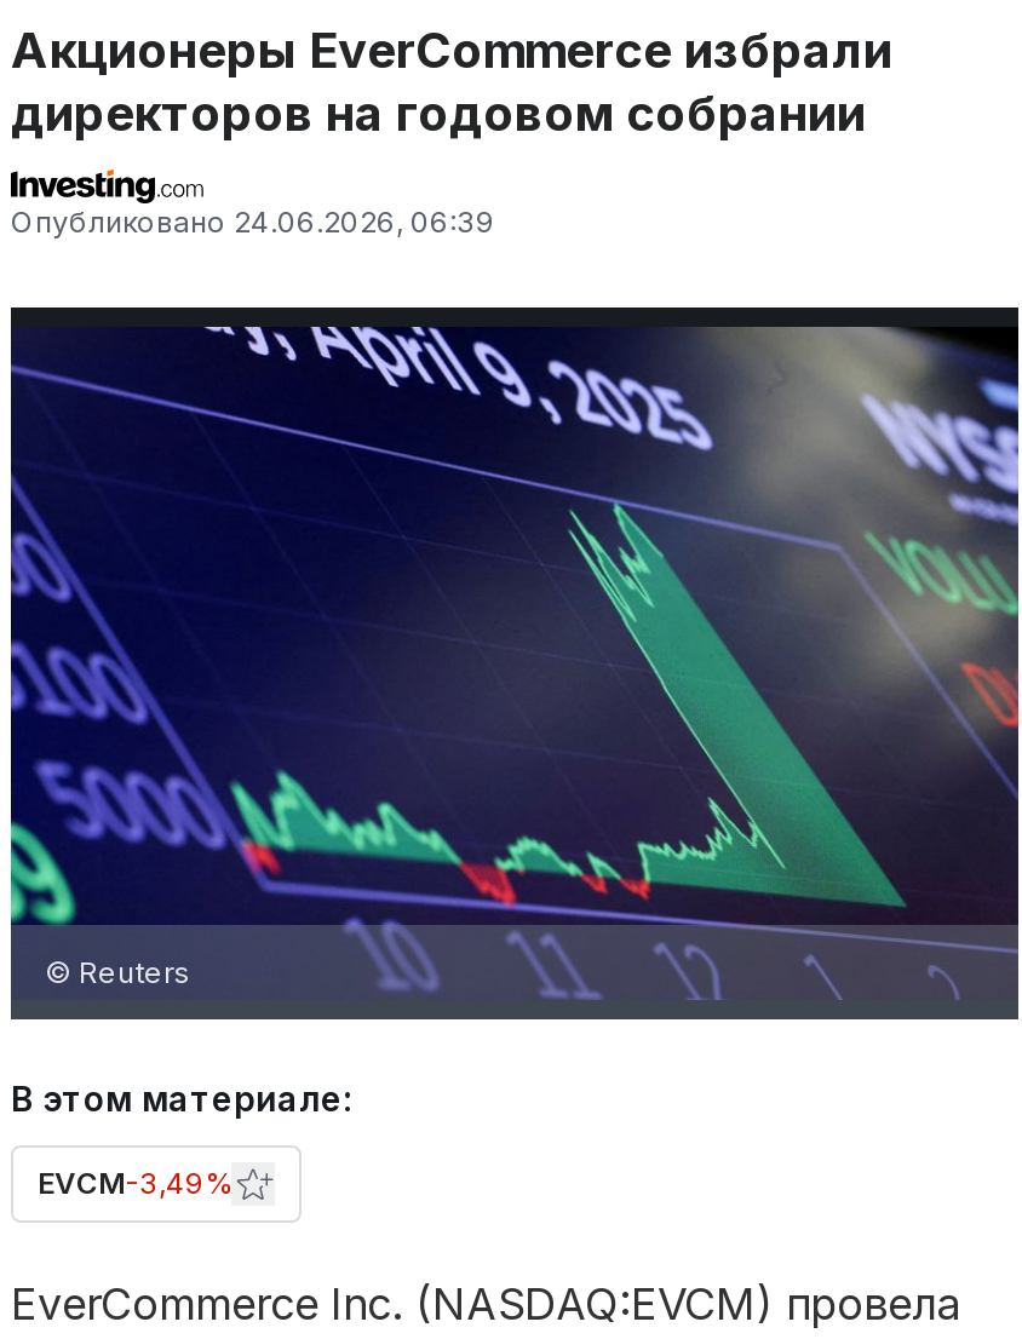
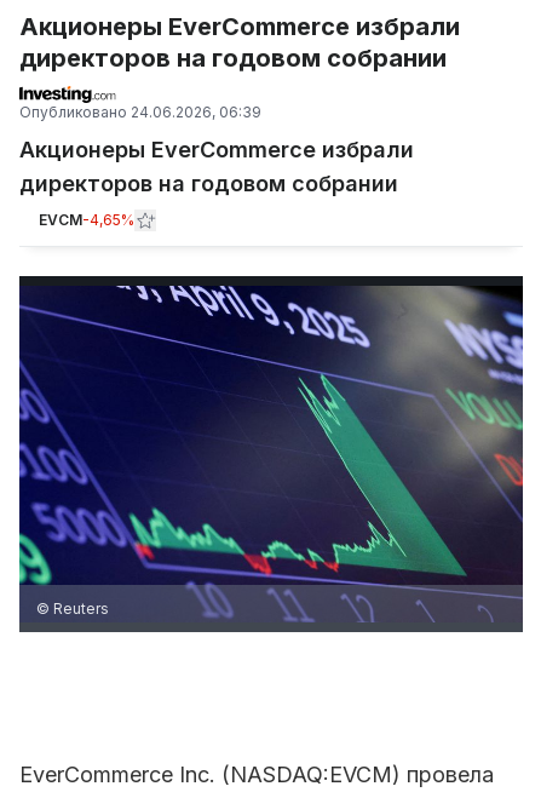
none -> [19,137,414,229] Акционеры EverCommerce избрали | директоров на годовом собрании | EVCM-4,65%
[11,1077,352,1200] В этом материале: | EVCM-3,49% -> none

